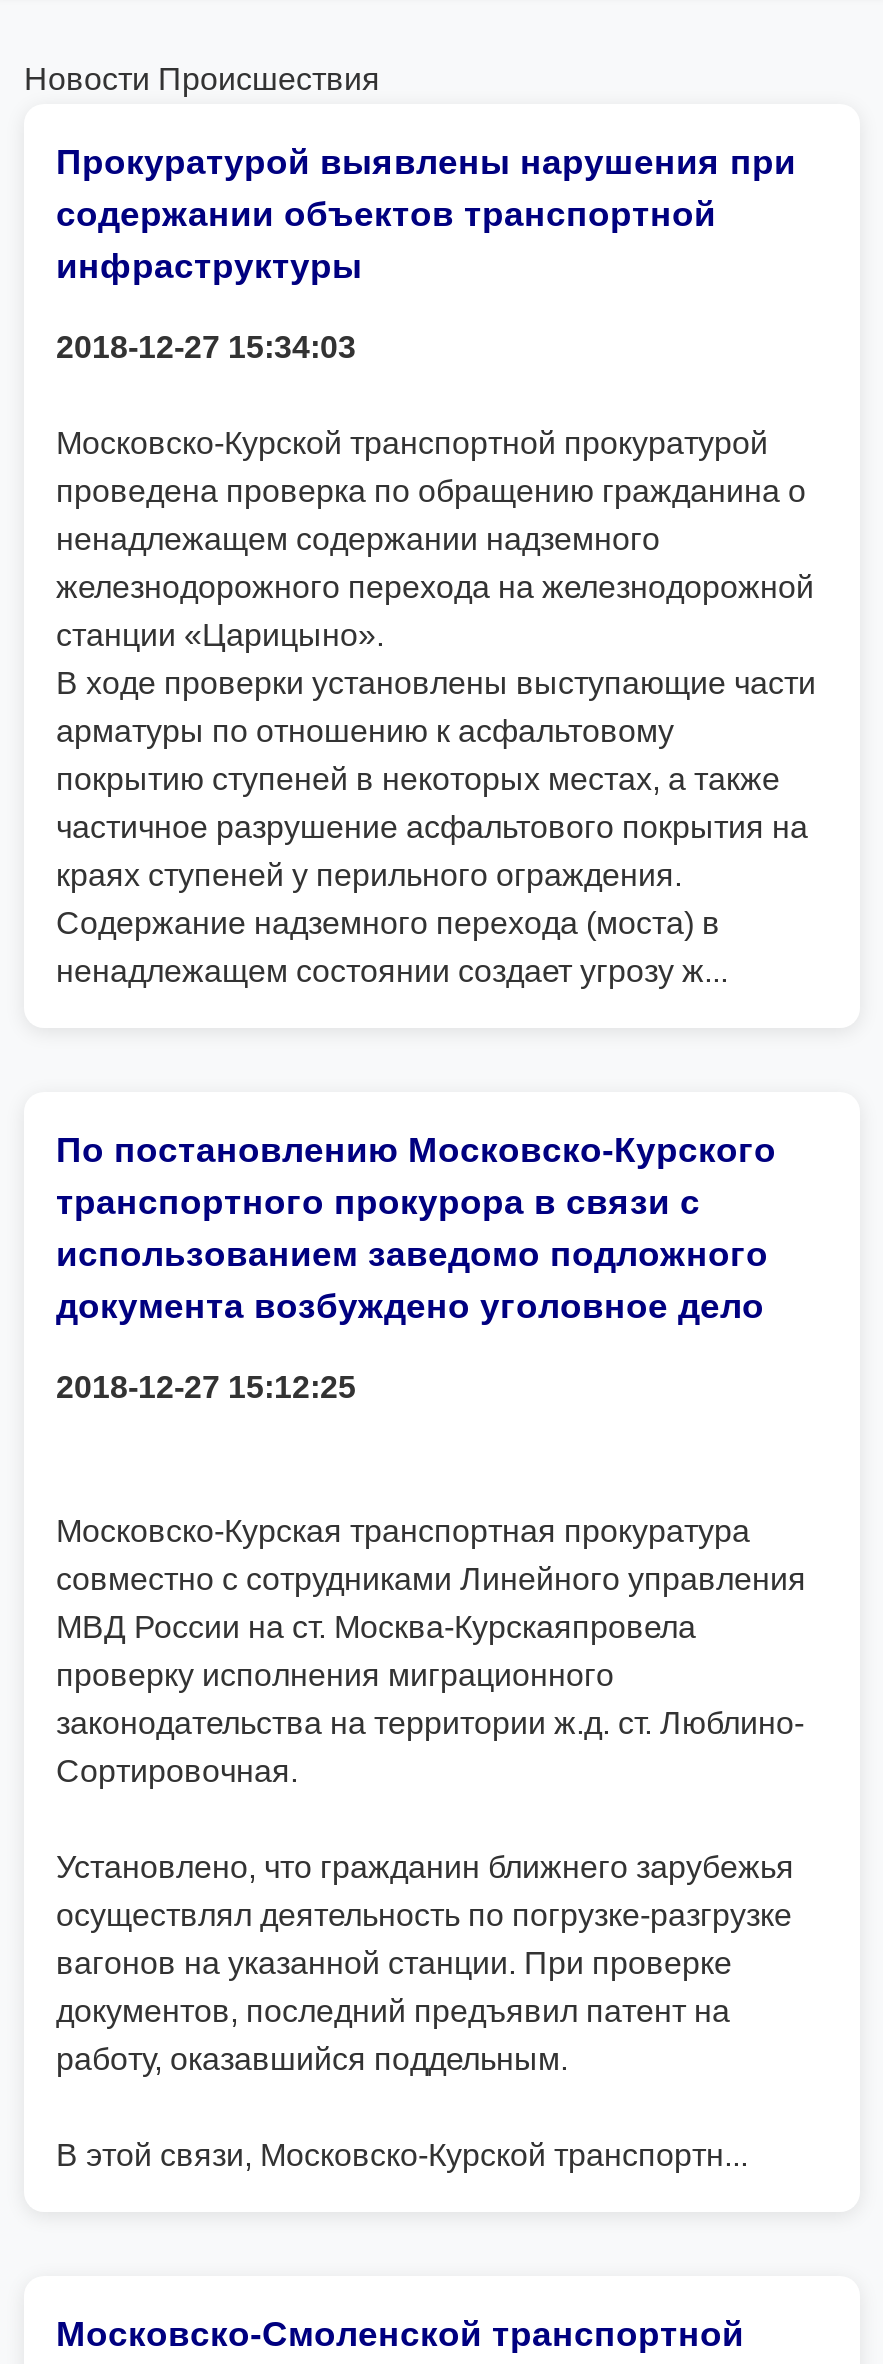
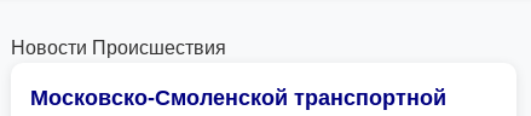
[56,142,816,988] Прокуратурой выявлены нарушения при | содержании объектов транспортной | инфраструктуры | 2018-12-27 15:34:03 | Московско-Курской транспортной прокуратурой | проведена проверка по обращению гражданина о | ненадлежащем содержании надземного | железнодорожного перехода на железнодорожной | станции «Царицыно». | В ходе проверки установлены выступающие части | арматуры по отношению к асфальтовому | покрытию ступеней в некоторых местах, а также | частичное разрушение асфальтового покрытия на | краях ступеней у перильного ограждения. | Содержание надземного перехода (моста) в | ненадлежащем состоянии создает угрозу ж... -> none
[56,1130,776,1404] По постановлению Московско-Курского | транспортного прокурора в связи с | использованием заведомо подложного | документа возбуждено уголовное дело | 2018-12-27 15:12:25 -> none
[56,1514,806,2172] Московско-Курская транспортная прокуратура | совместно с сотрудниками Линейного управления | МВД России на ст. Москва-Курскаяпровела | проверку исполнения миграционного | законодательства на территории ж.д. ст. Люблино- | Сортировочная. | Установлено, что гражданин ближнего зарубежья | осуществлял деятельность по погрузке-разгрузке | вагонов на указанной станции. При проверке | документов, последний предъявил патент на | работу, оказавшийся поддельным. | В этой связи, Московско-Курской транспортн... -> none

